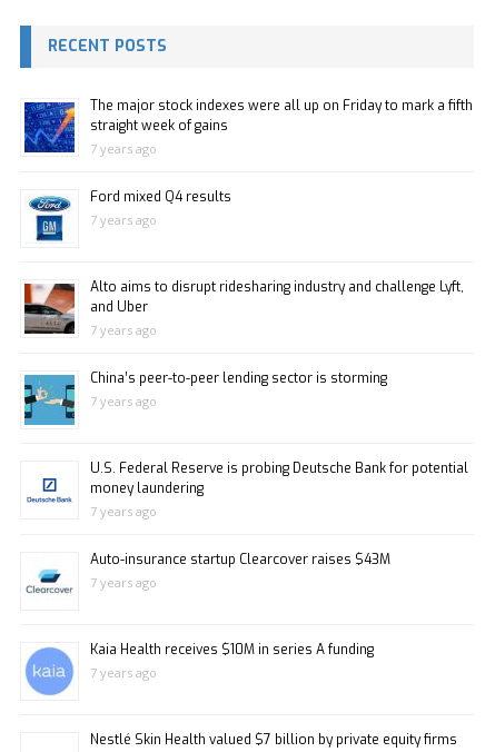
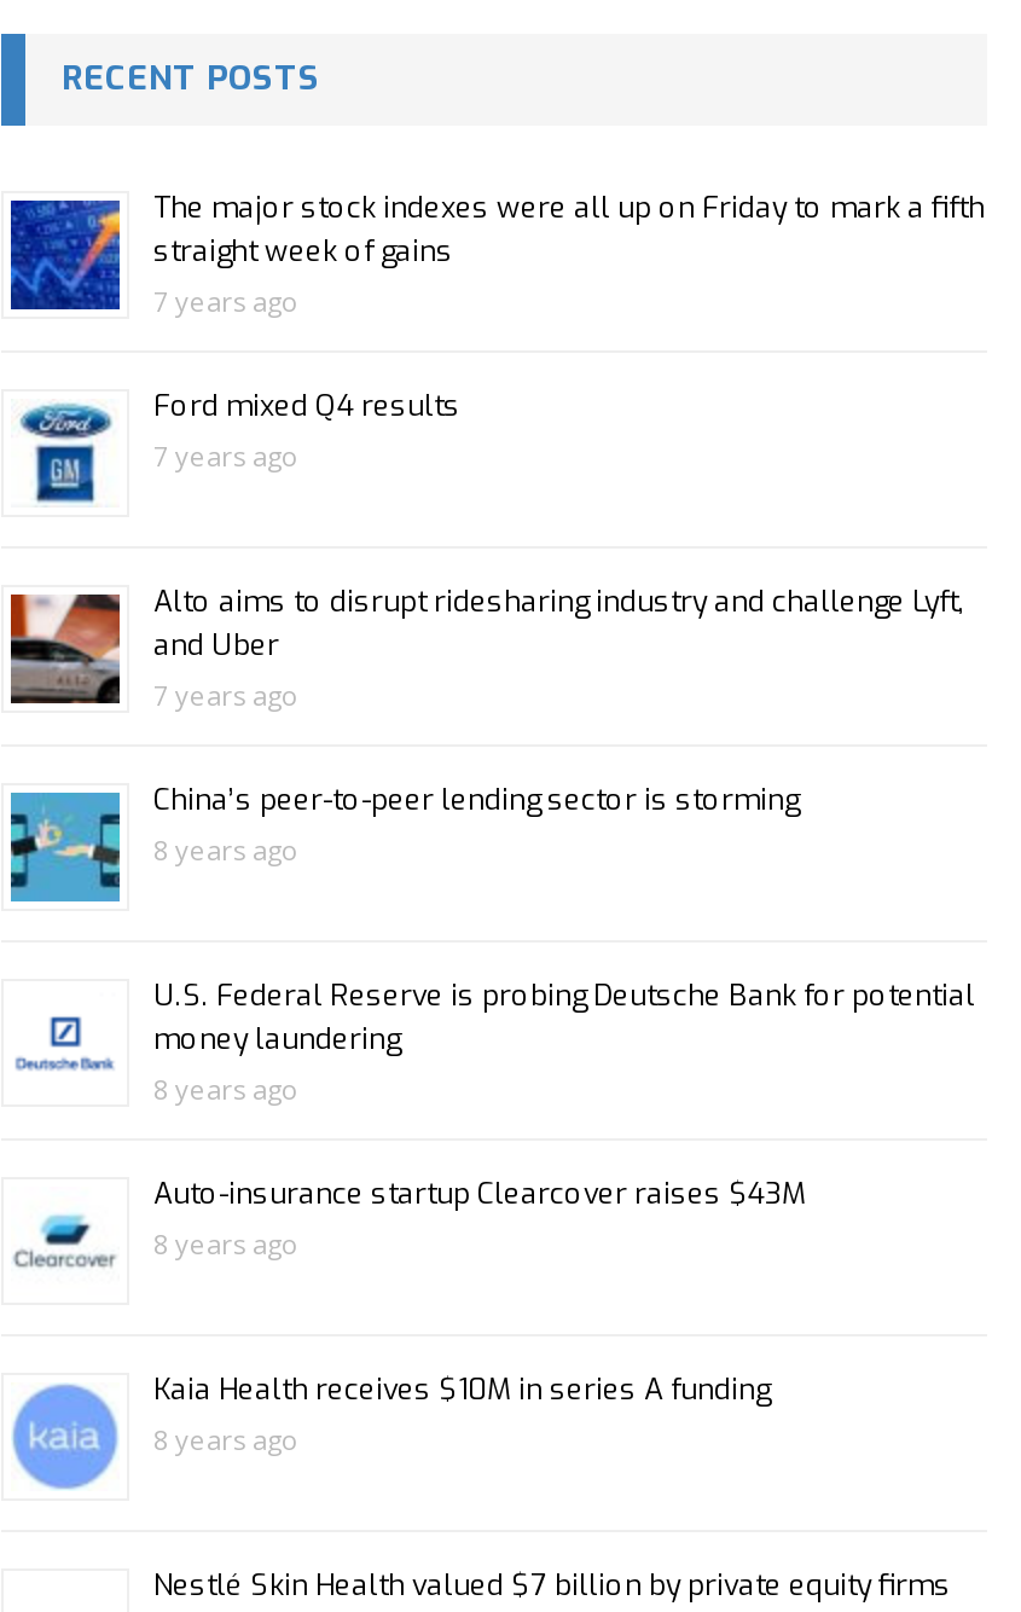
[90,392,157,409] 7 years ago -> [153,830,298,867] 8 years ago
[90,502,157,519] 7 years ago -> [153,1070,298,1106] 8 years ago
[90,574,157,590] 7 years ago -> [153,1224,298,1261] 8 years ago
[90,664,157,680] 7 years ago -> [153,1420,298,1456] 8 years ago

